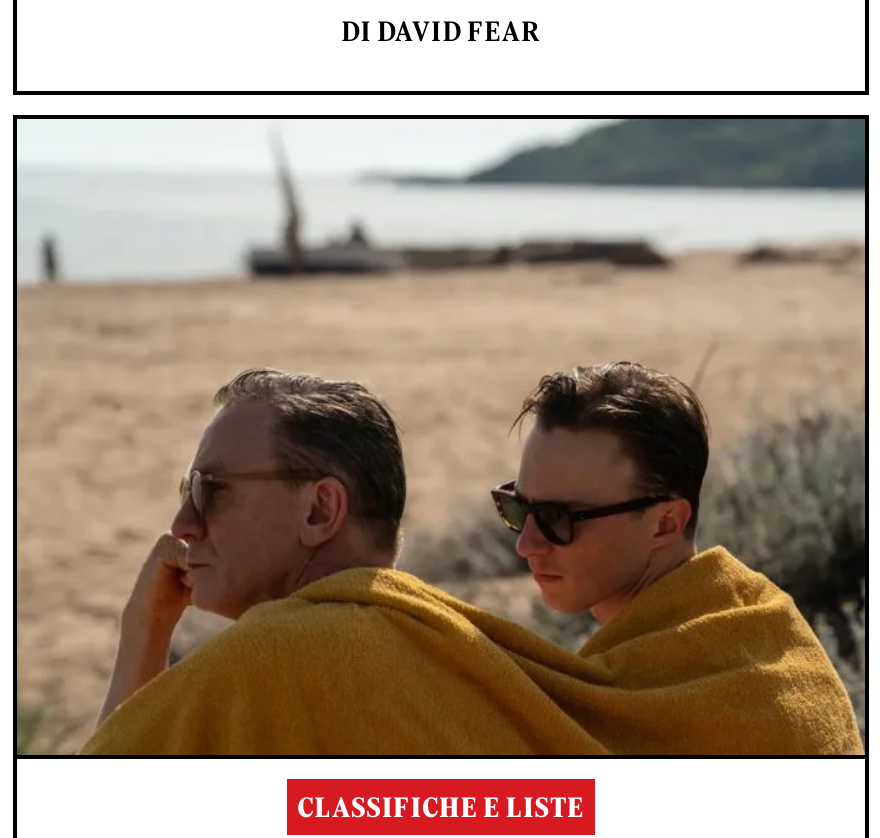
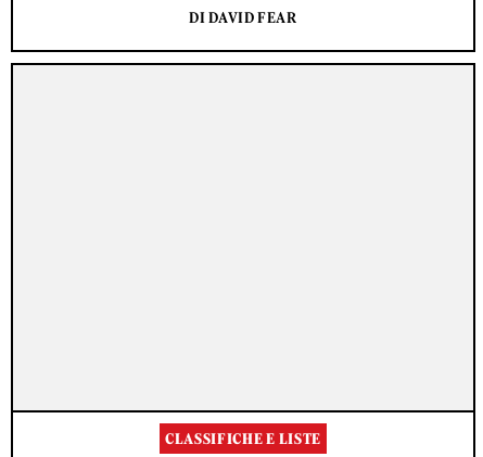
[15,117,867,757] [image] -> none

